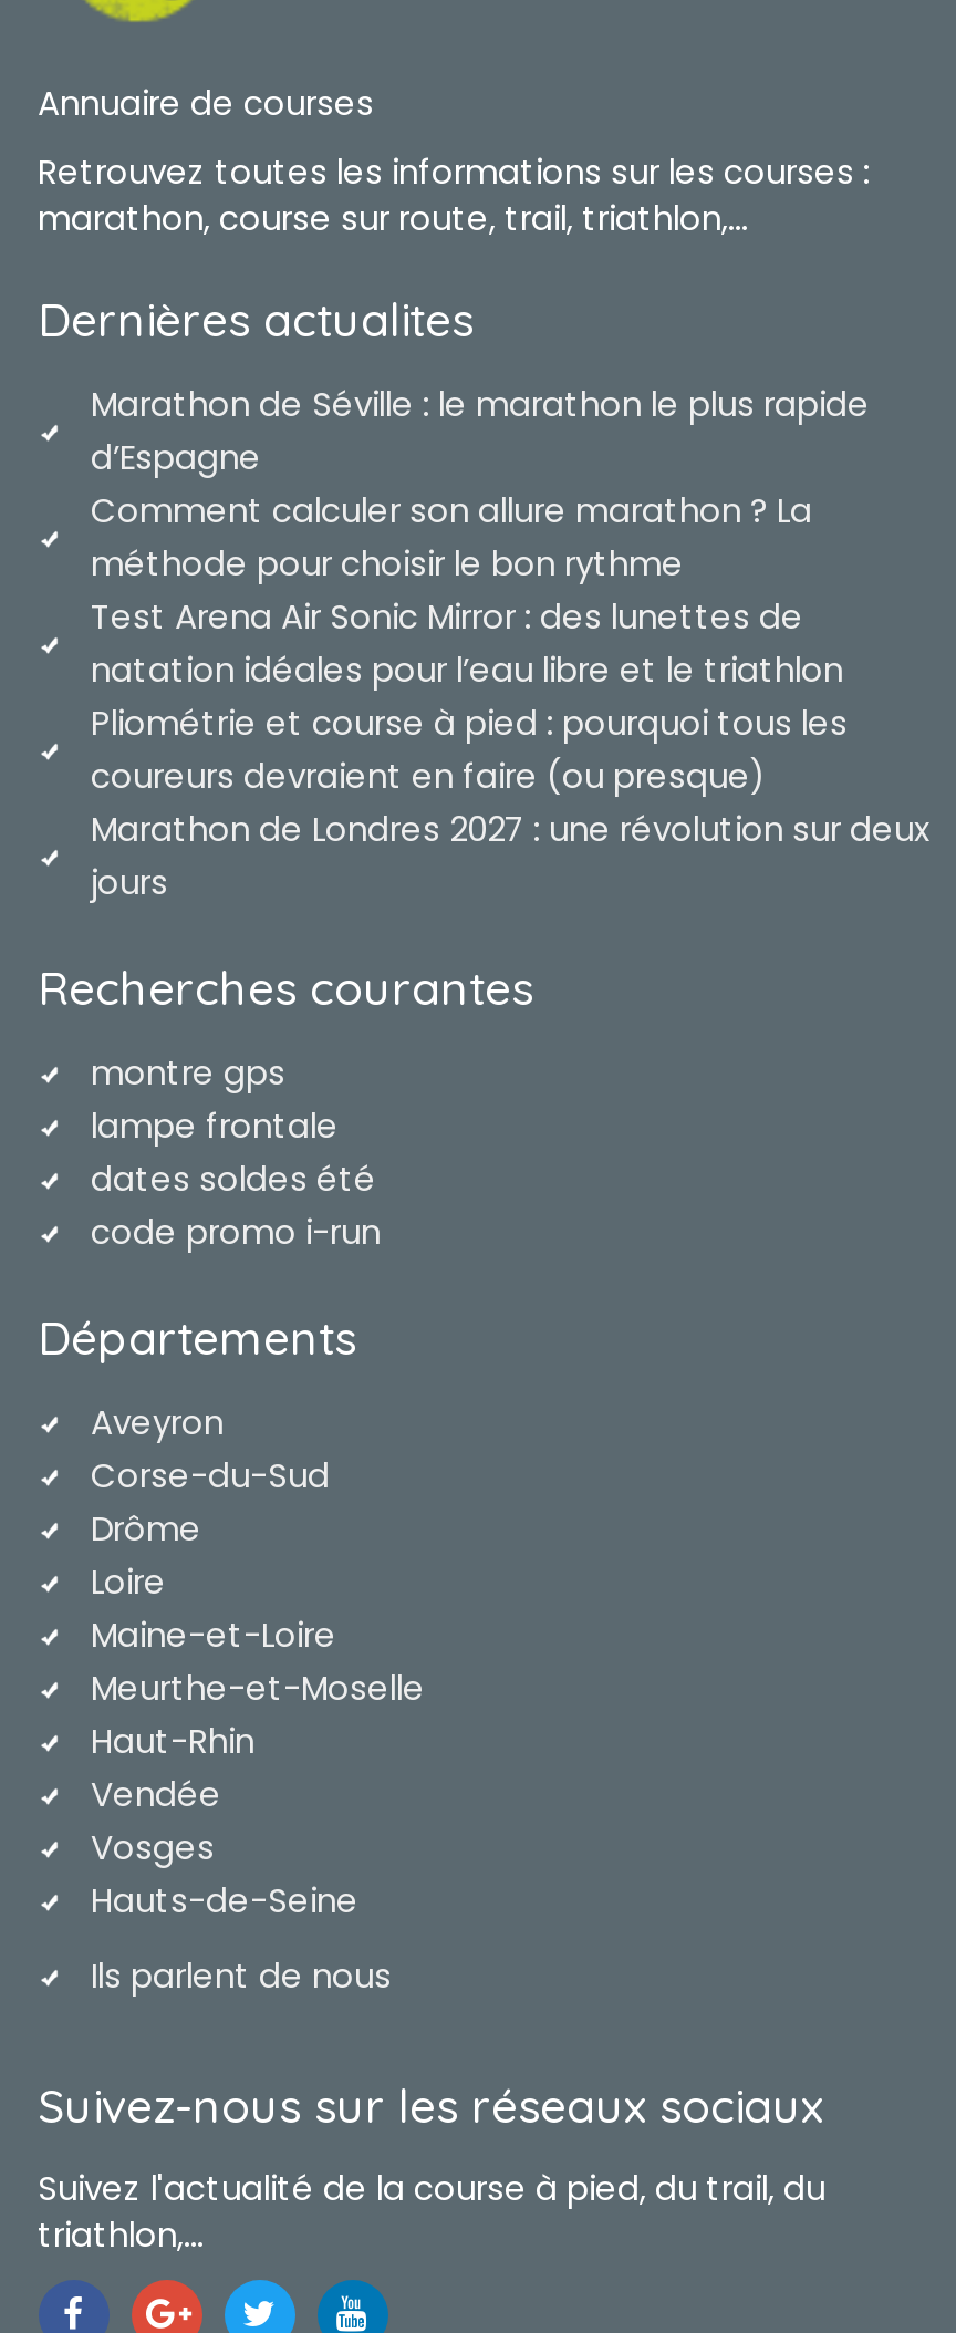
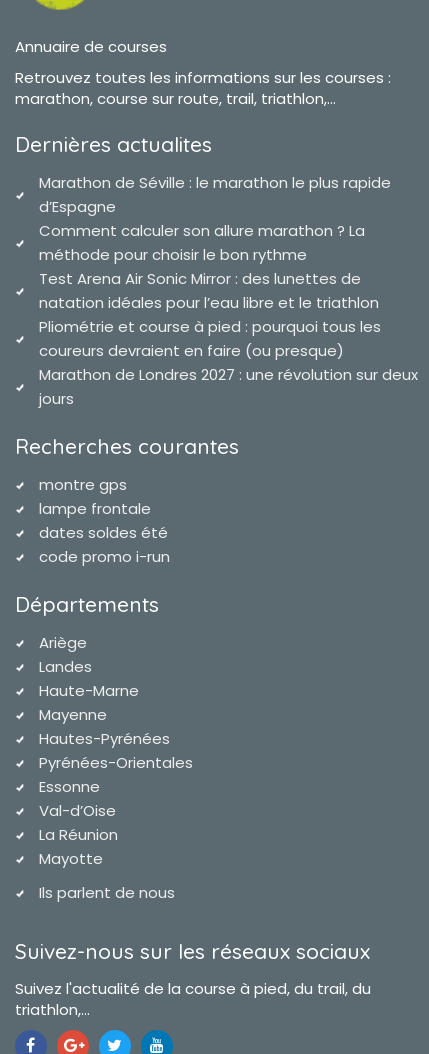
[91,1400,425,1924] Aveyron | Corse-du-Sud | Drôme | Loire | Maine-et-Loire | Meurthe-et-Moselle | Haut-Rhin | Vendée | Vosges | Hauts-de-Seine -> [38,632,192,869] Ariège | Landes | Haute-Marne | Mayenne | Hautes-Pyrénées | Pyrénées-Orientales | Essonne | Val-d’Oise | La Réunion | Mayotte

